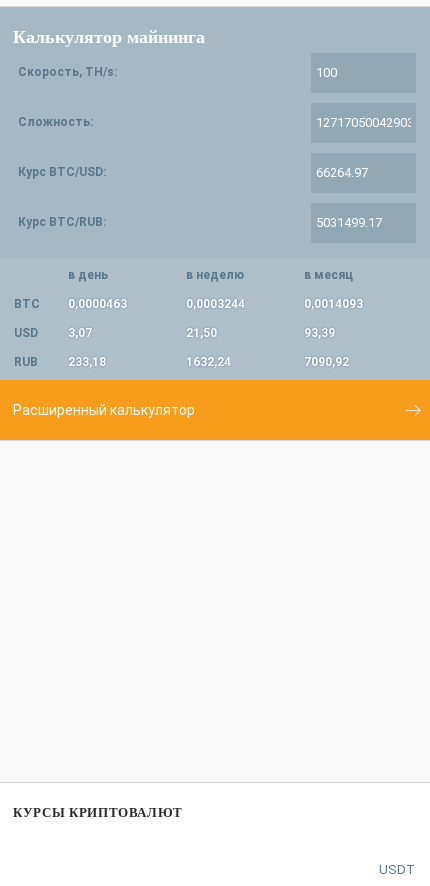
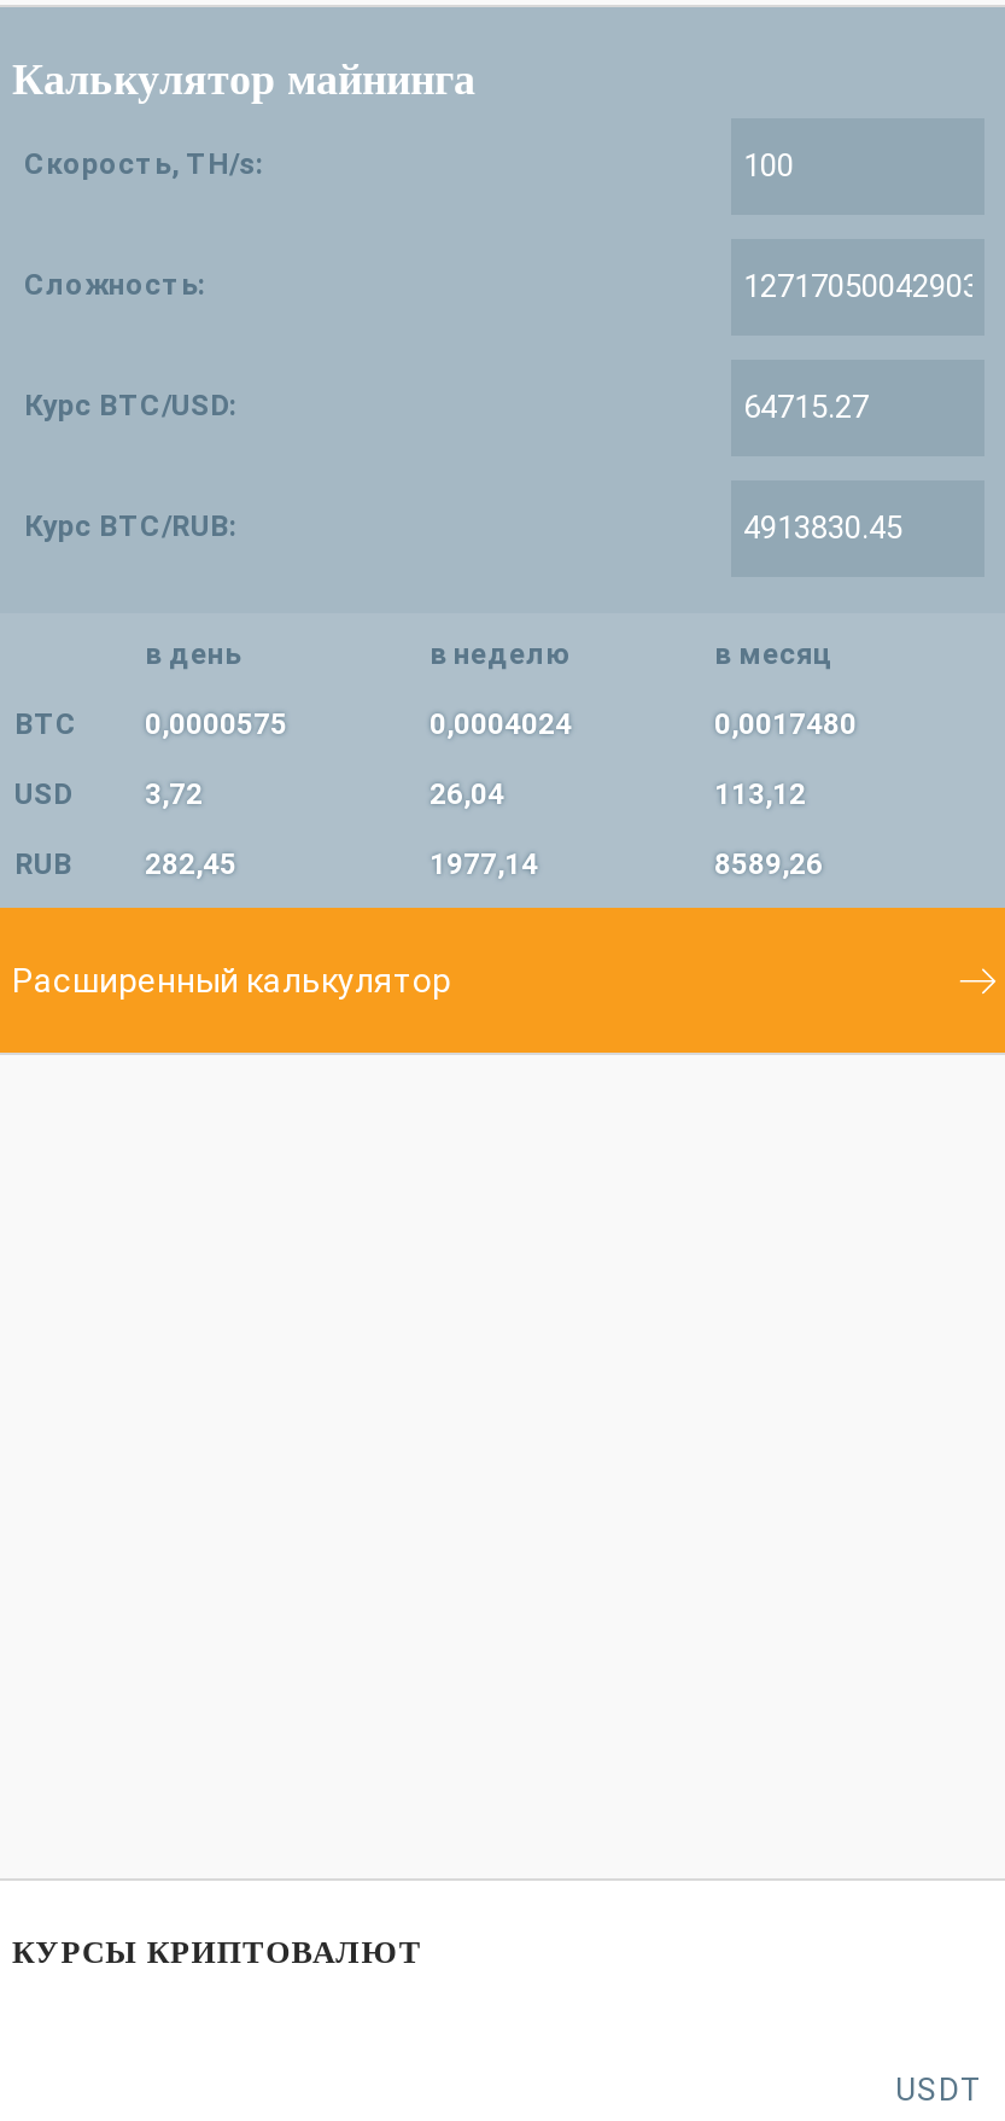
[14,297,127,311] BTC 0,0000463 -> [14,707,287,741] BTC 0,0000575
[186,297,245,311] 0,0003244 -> [430,707,572,741] 0,0004024
[304,297,363,311] 0,0014093 -> [714,707,857,741] 0,0017480
[68,326,92,340] 3,07 -> [145,777,203,811] 3,72
[186,326,217,340] 21,50 -> [430,777,504,811] 26,04
[304,326,335,340] 93,39 -> [714,777,806,811] 113,12
[68,355,106,369] 233,18 -> [145,847,236,881] 282,45
[186,355,231,369] 1632,24 -> [430,847,538,881] 1977,14
[304,355,349,369] 7090,92 -> [714,847,823,881] 8589,26

